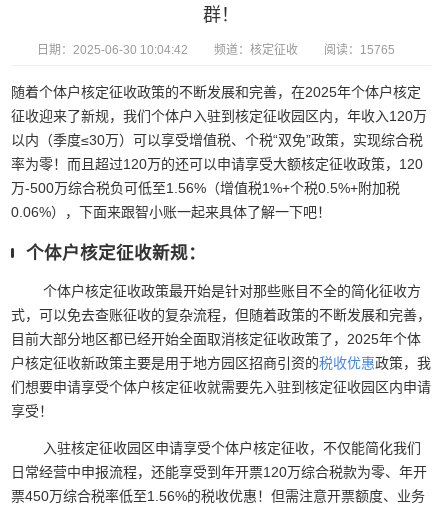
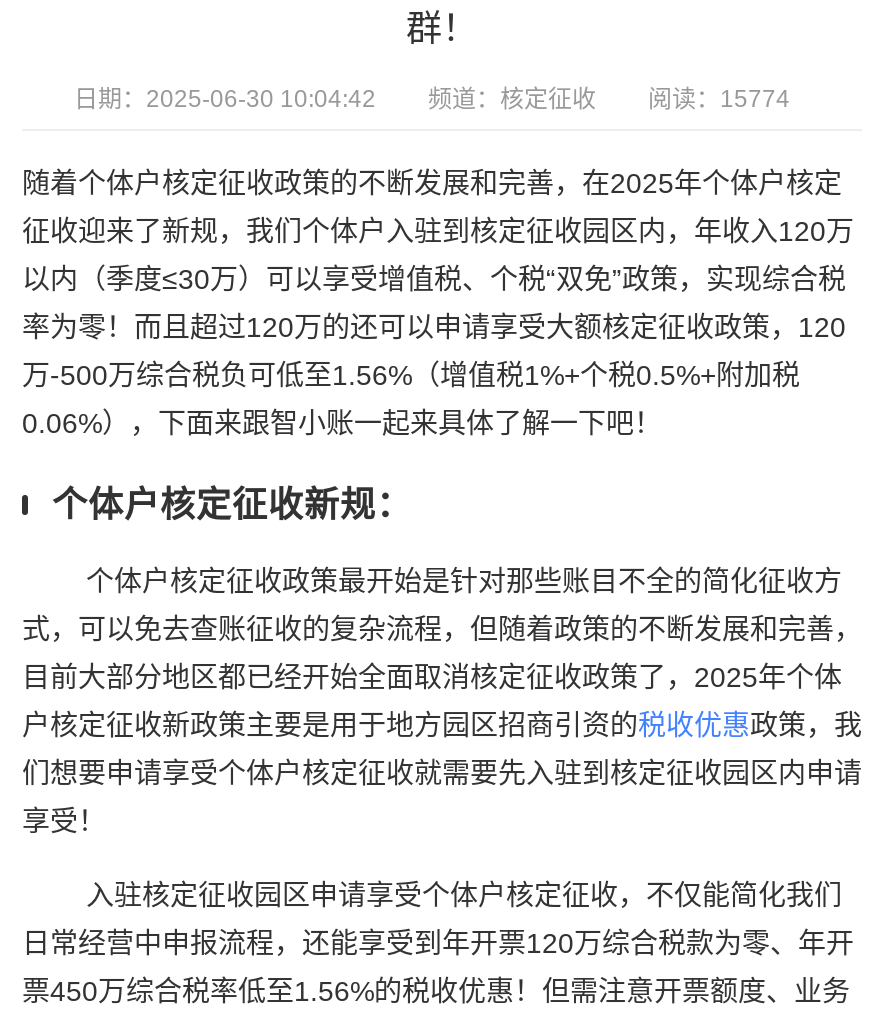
[37,43,395,57] 日期：2025-06-30 10:04:42 频道：核定征收 阅读：15765 -> [74,84,790,112] 日期：2025-06-30 10:04:42 频道：核定征收 阅读：15774

